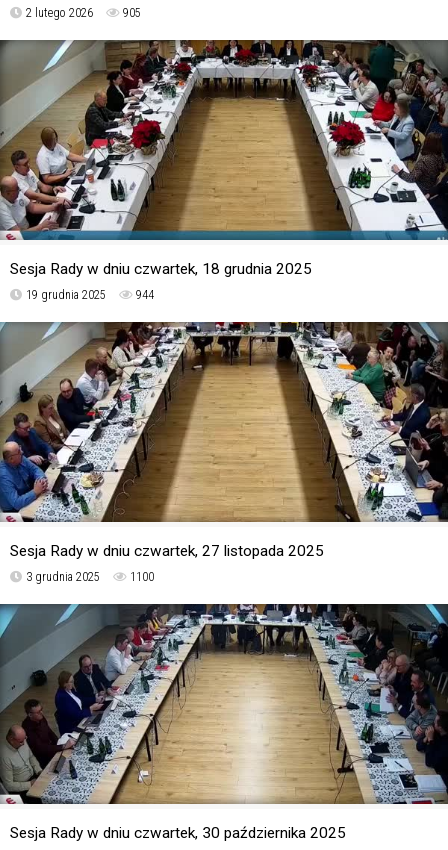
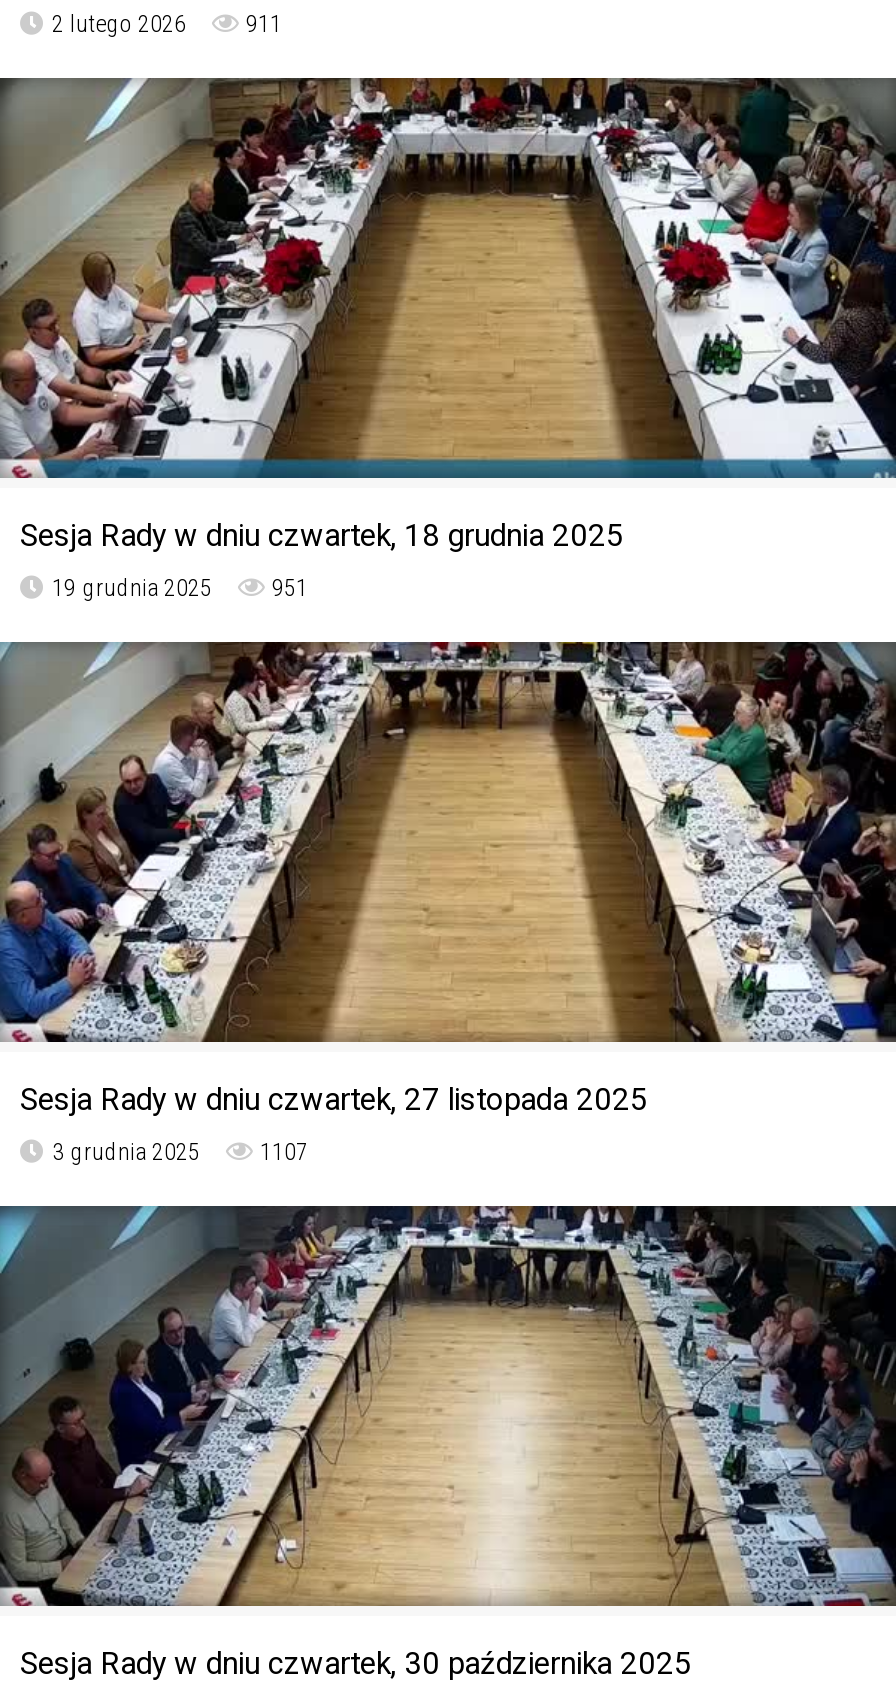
[26,6,141,20] 2 lutego 2026 905 -> [52,9,282,37] 2 lutego 2026 911
[26,288,154,302] 19 grudnia 2025 944 -> [52,573,308,601] 19 grudnia 2025 951
[26,570,154,584] 3 grudnia 2025 1100 -> [52,1137,308,1165] 3 grudnia 2025 1107

